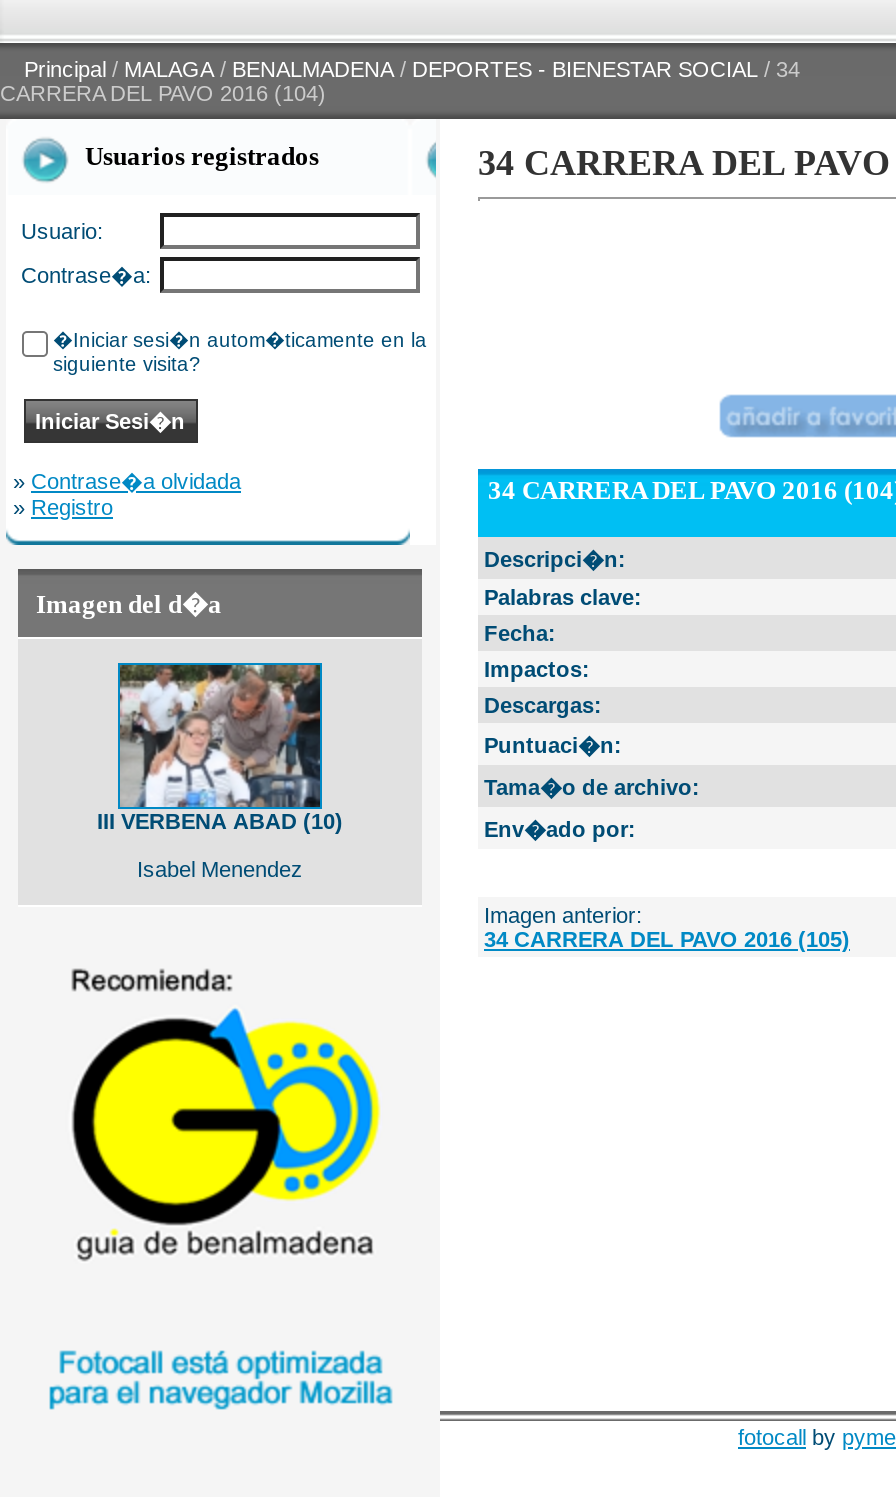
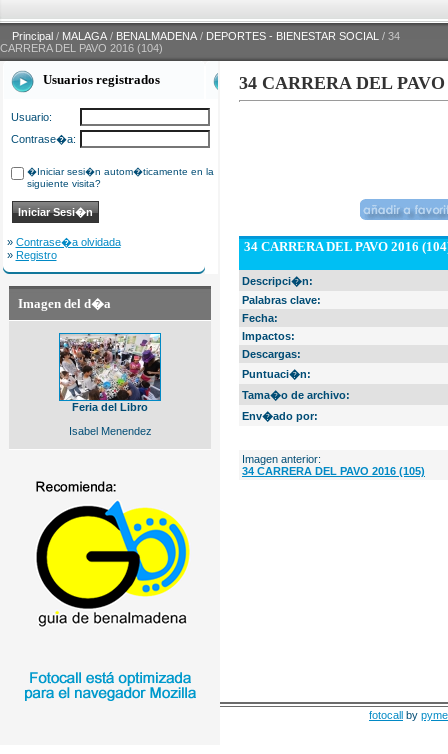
[97,663,343,833] [image] | III VERBENA ABAD (10) -> [59,333,161,413] [image] | Feria del Libro

